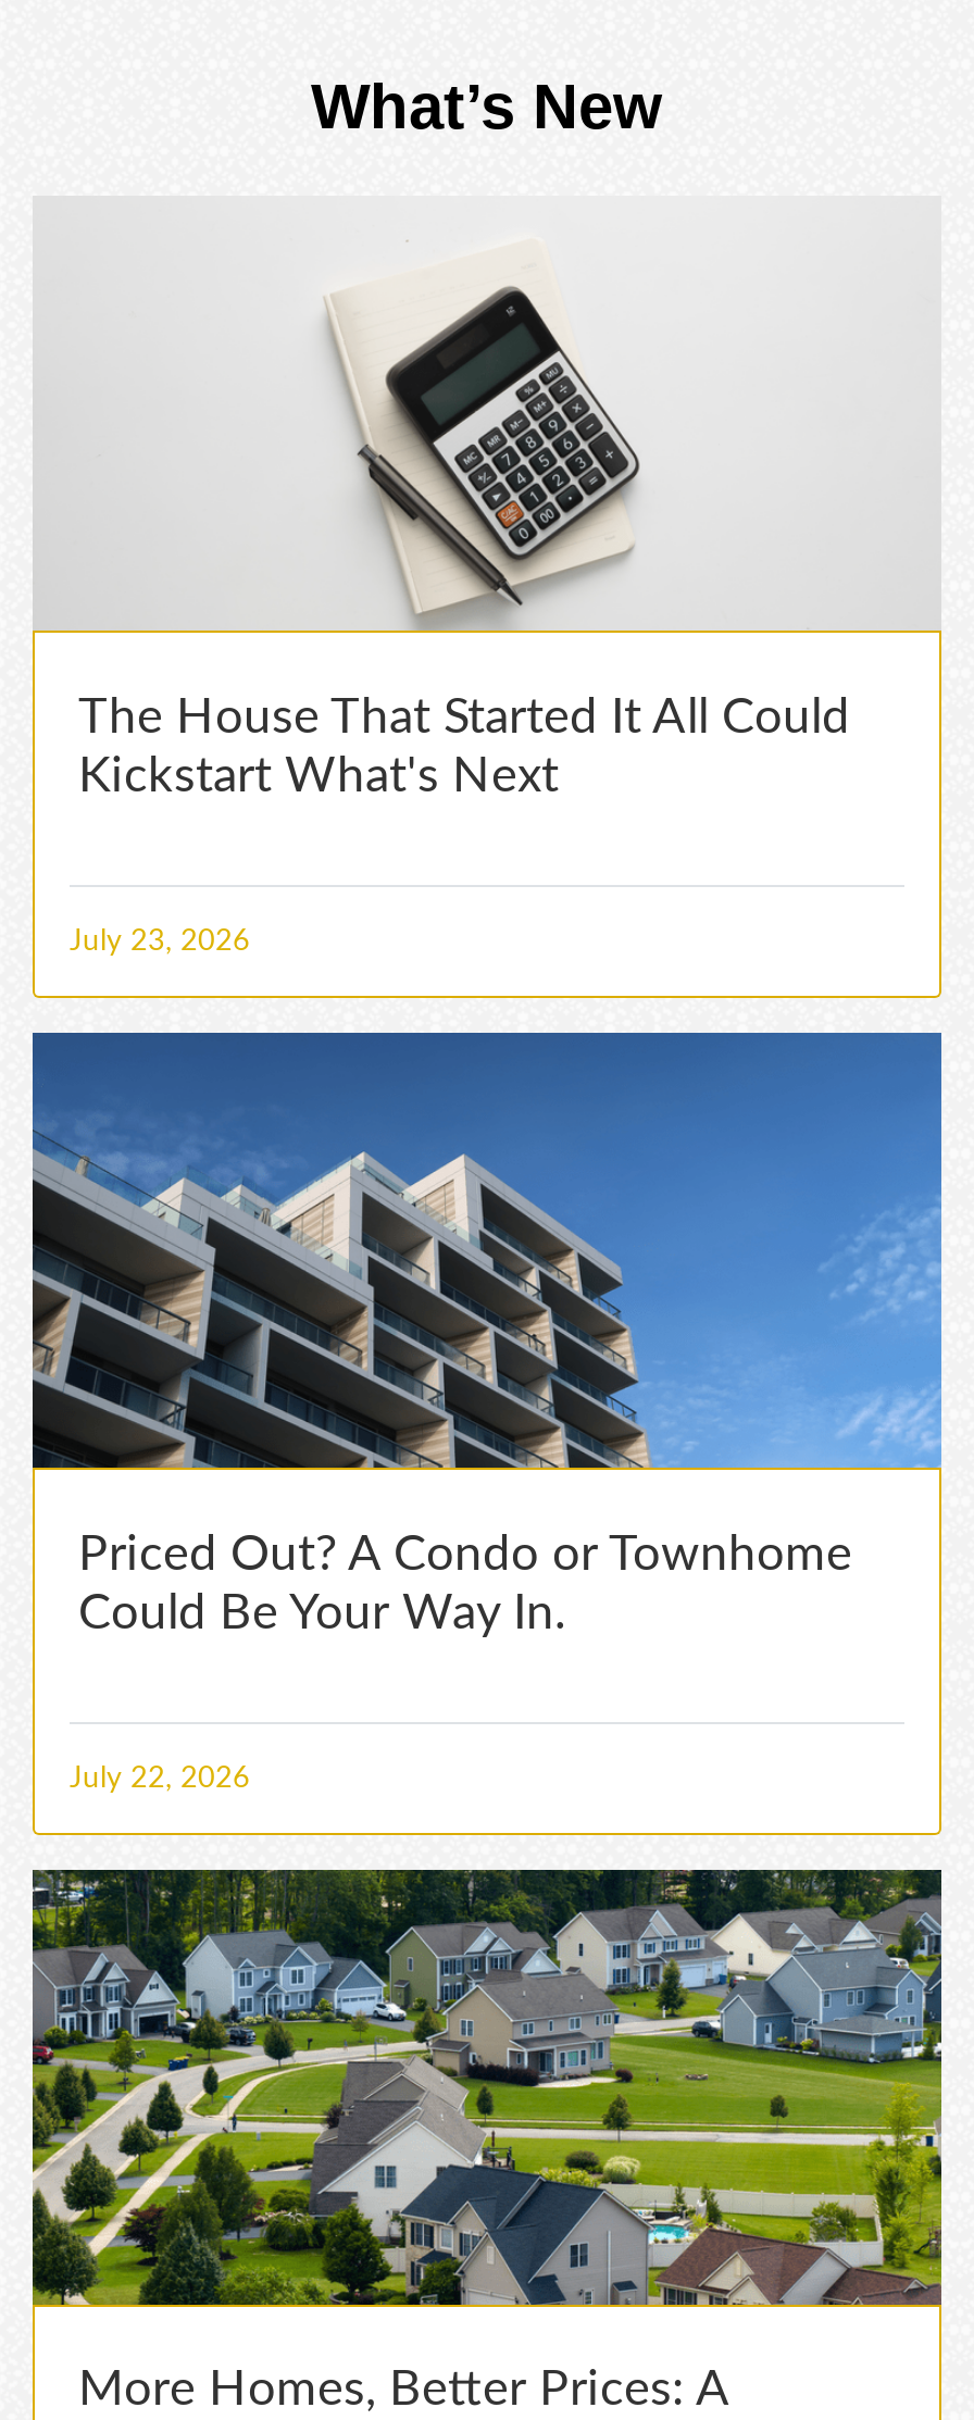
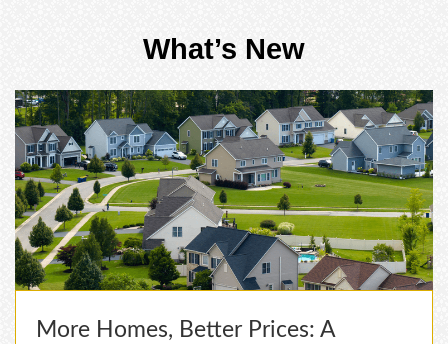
[33,283,939,800] [image] | The House That Started It All Could | Kickstart What's Next -> none
[70,926,250,957] July 23, 2026 -> none
[30,1031,944,1636] [image] | Priced Out? A Condo or Townhome | Could Be Your Way In. -> none
[70,1762,250,1793] July 22, 2026 -> none

